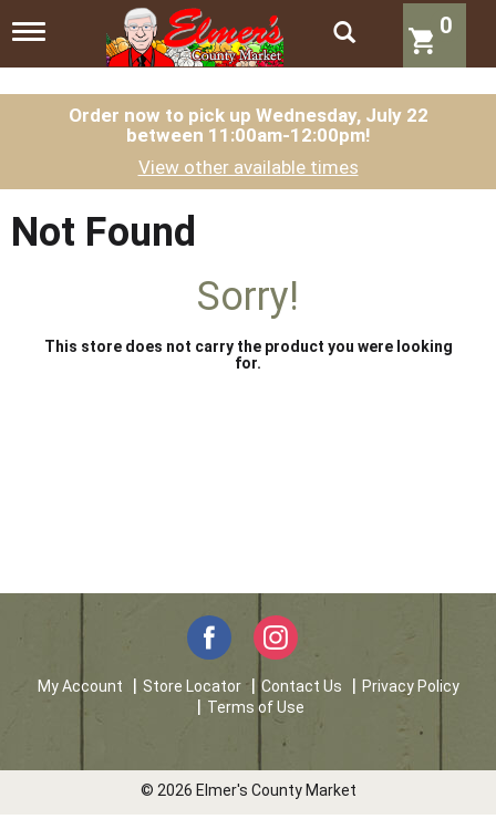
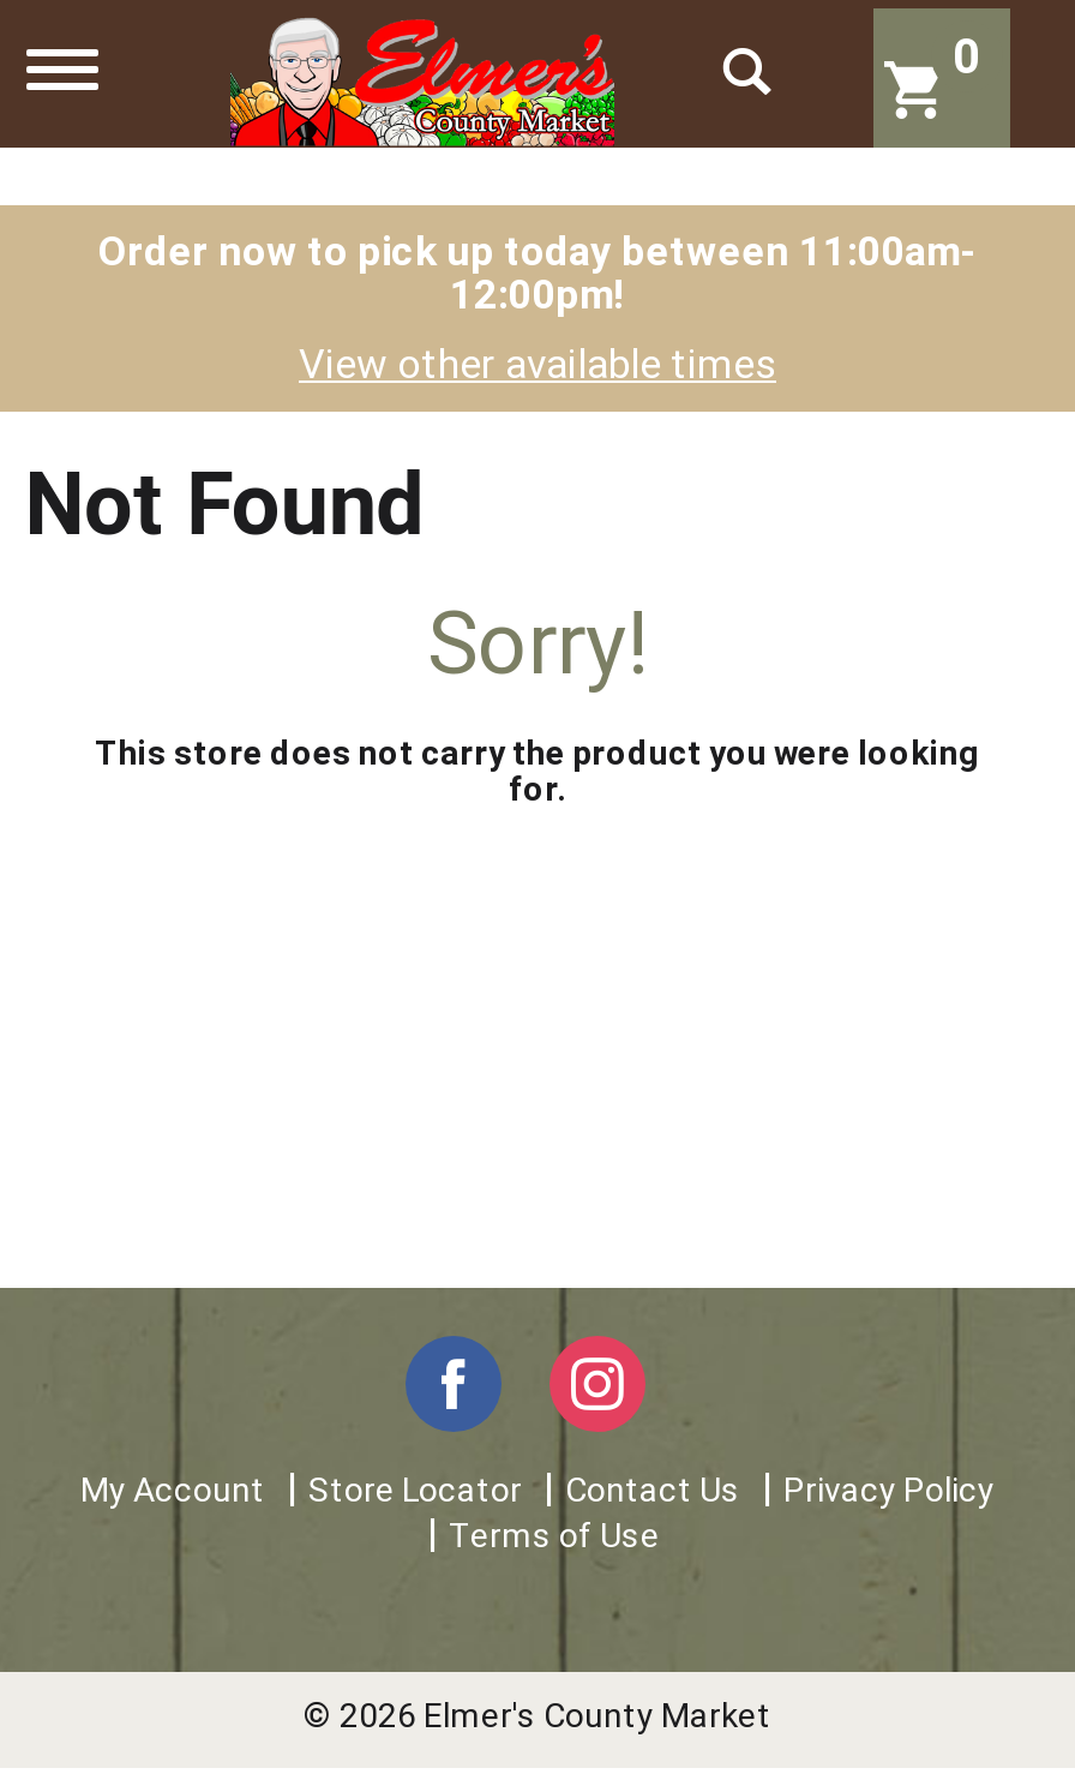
[68,104,428,146] Order now to pick up Wednesday, July 22 | between 11:00am-12:00pm! -> [98,228,977,319] Order now to pick up today between 11:00am- | 12:00pm!

